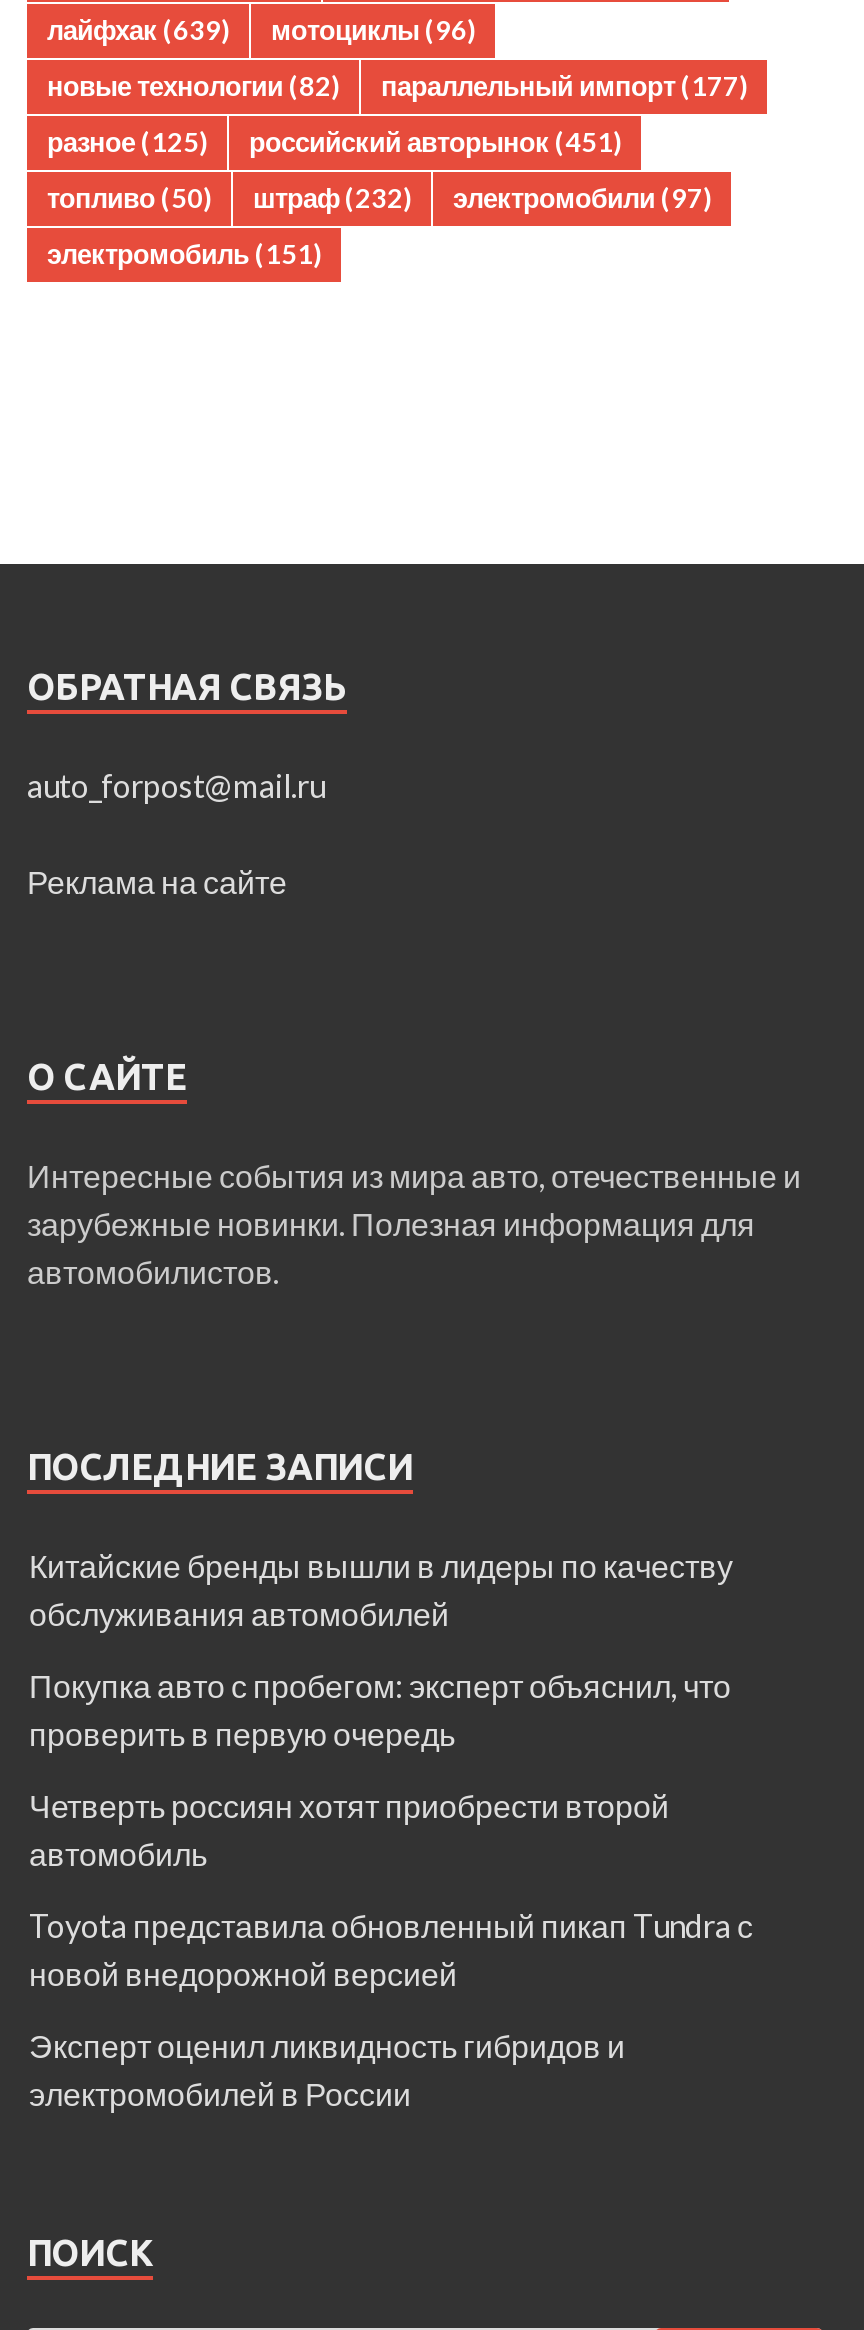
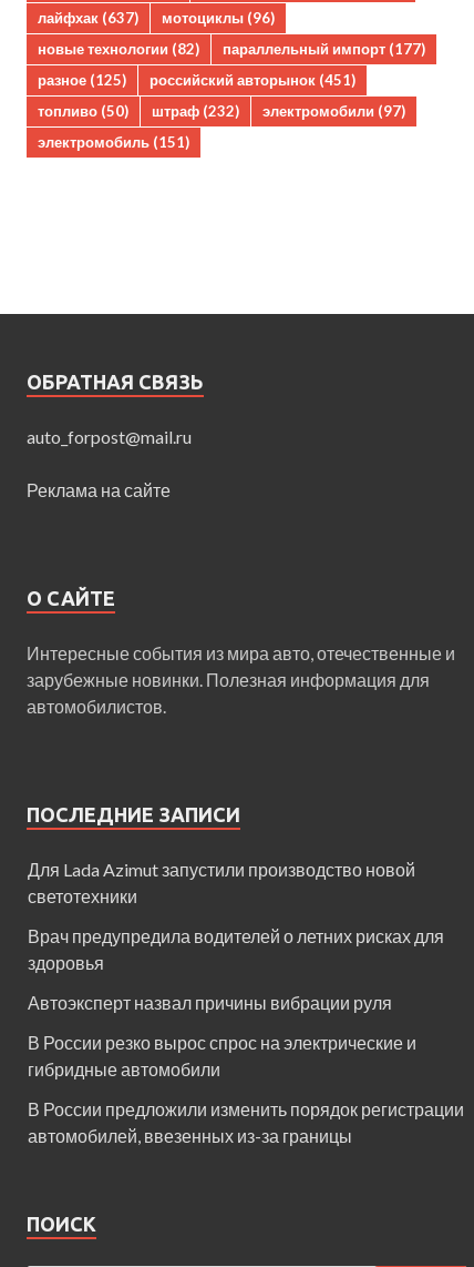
[47,14,475,46] лайфхак (639) мотоциклы (96) -> [38,9,275,27] лайфхак (637) мотоциклы (96)
[29,1546,733,1632] Китайские бренды вышли в лидеры по качеству | обслуживания автомобилей -> [28,859,415,907] Для Lada Azimut запустили производство новой | светотехники
[29,1666,731,1752] Покупка авто с пробегом: эксперт объяснил, что | проверить в первую очередь -> [28,926,444,973] Врач предупредила водителей о летних рисках для | здоровья
[29,1786,669,1872] Четверть россиян хотят приобрести второй | автомобиль -> [28,992,392,1013] Автоэксперт назвал причины вибрации руля
[29,1906,753,1992] Toyota представила обновленный пикап Tundra с | новой внедорожной версией -> [28,1032,416,1080] В России резко вырос спрос на электрические и | гибридные автомобили
[29,2026,625,2112] Эксперт оценил ликвидность гибридов и | электромобилей в России -> [28,1099,464,1146] В России предложили изменить порядок регистрации | автомобилей, ввезенных из-за границы

